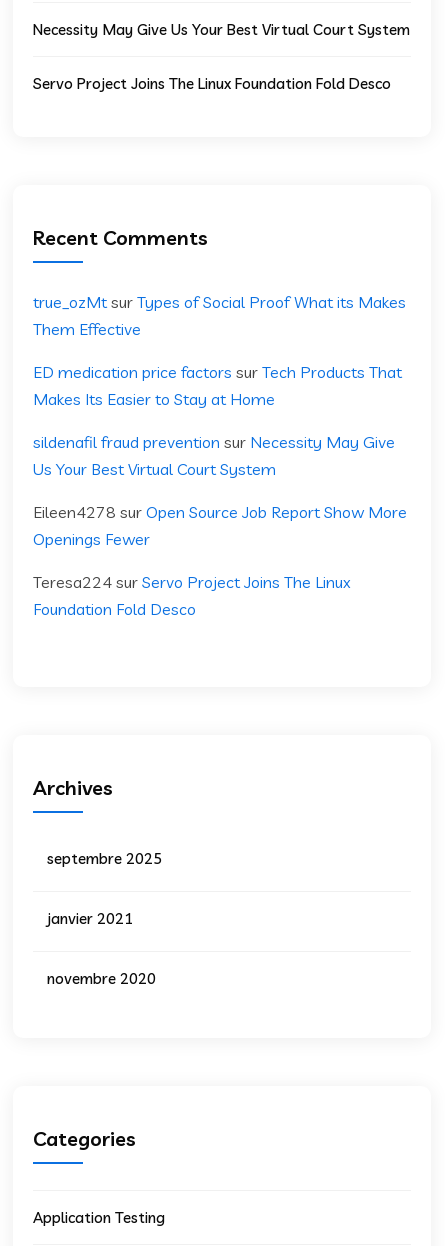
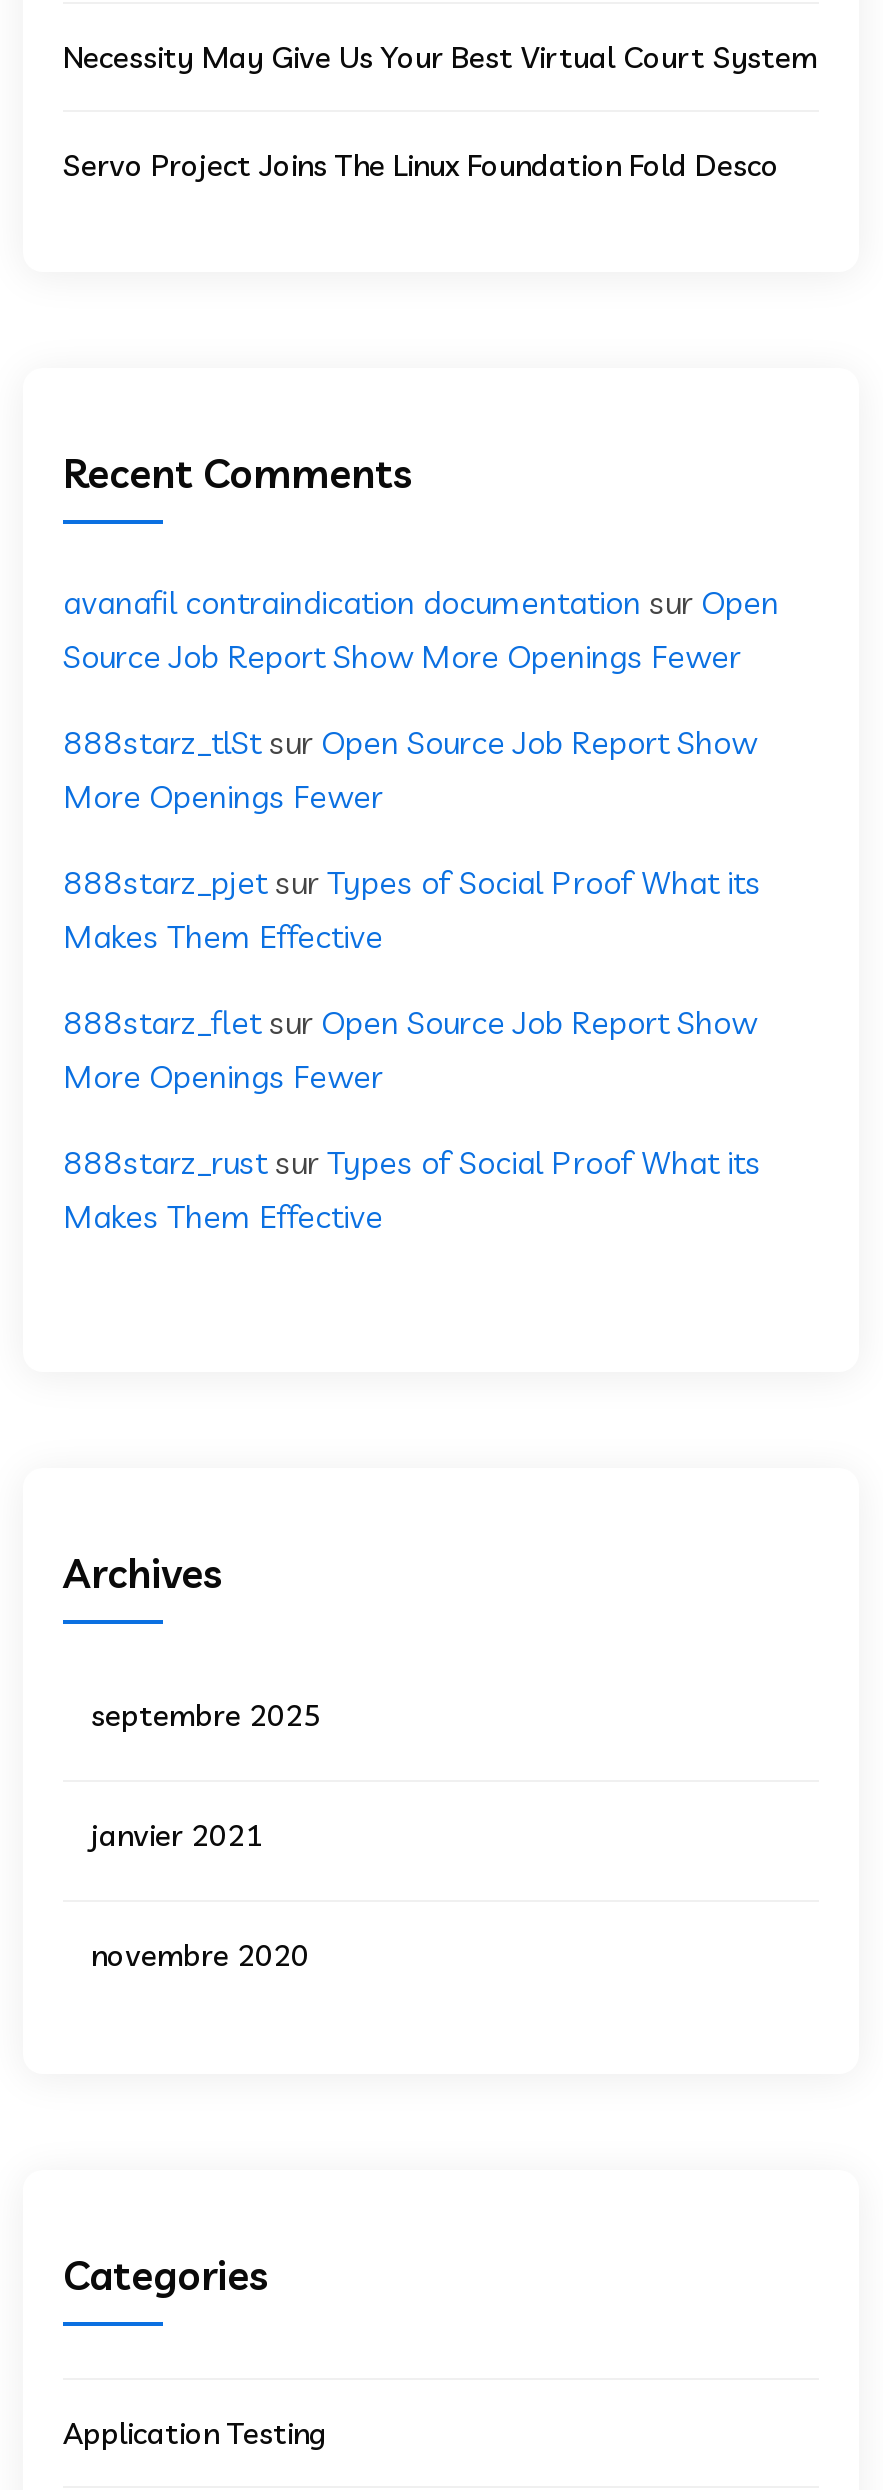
[33,292,406,339] true_ozMt sur Types of Social Proof What its Makes | Them Effective -> [63,582,779,676] avanafil contraindication documentation sur Open | Source Job Report Show More Openings Fewer
[33,362,402,409] ED medication price factors sur Tech Products That | Makes Its Easier to Stay at Home -> [63,722,757,816] 888starz_tlSt sur Open Source Job Report Show | More Openings Fewer
[33,432,395,479] sildenafil fraud prevention sur Necessity May Give | Us Your Best Virtual Court System -> [63,862,761,956] 888starz_pjet sur Types of Social Proof What its | Makes Them Effective
[33,502,407,549] Eileen4278 sur Open Source Job Report Show More | Openings Fewer -> [63,1002,757,1096] 888starz_flet sur Open Source Job Report Show | More Openings Fewer
[33,572,351,619] Teresa224 sur Servo Project Joins The Linux | Foundation Fold Desco -> [63,1142,761,1236] 888starz_rust sur Types of Social Proof What its | Makes Them Effective

